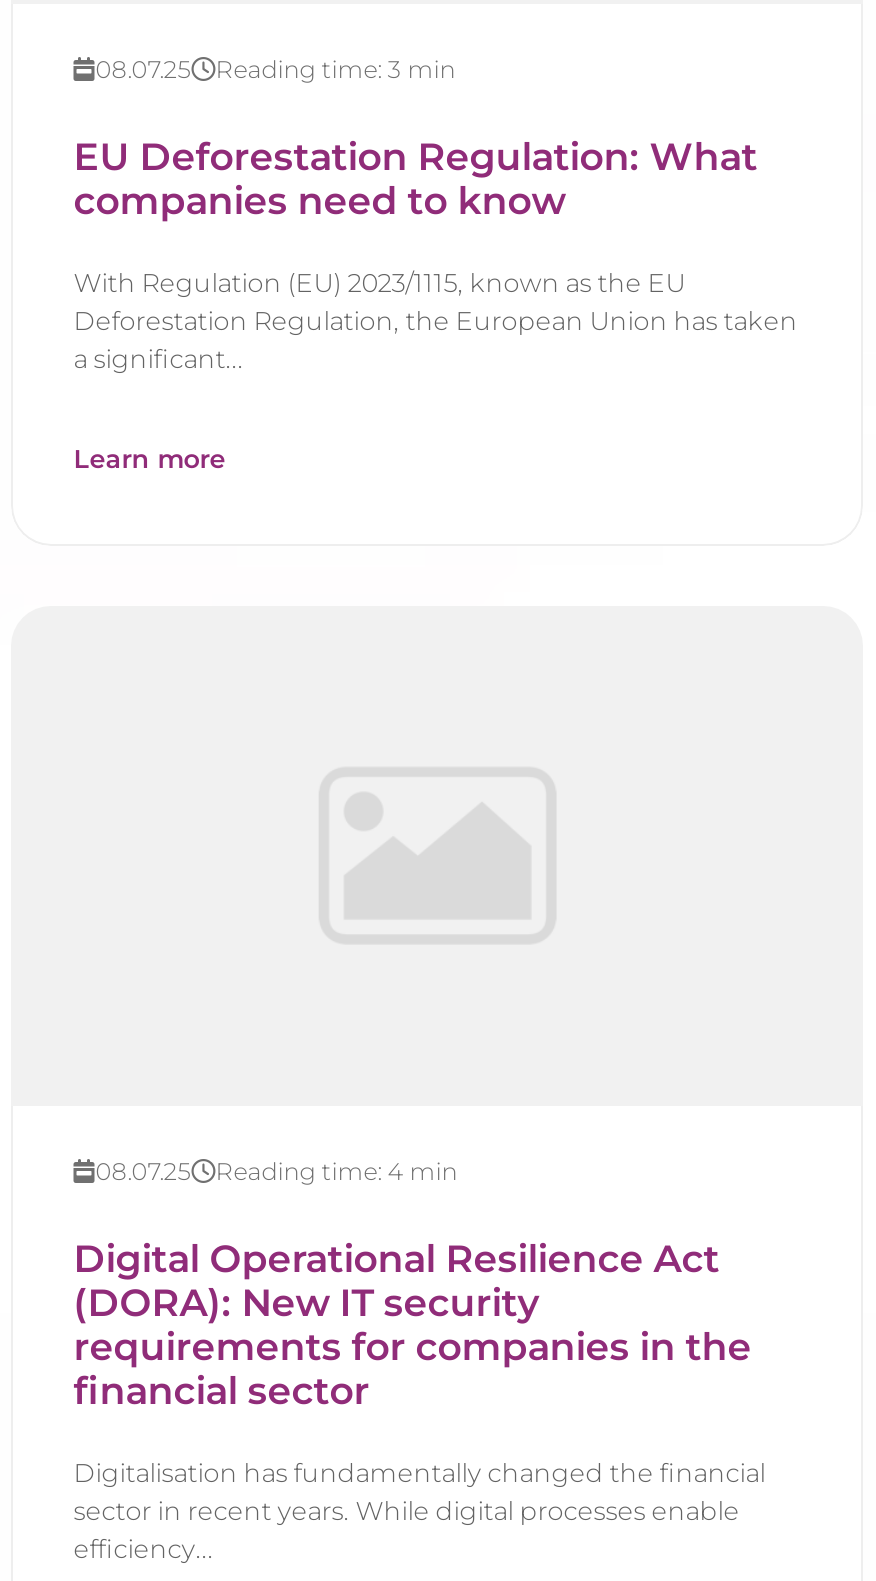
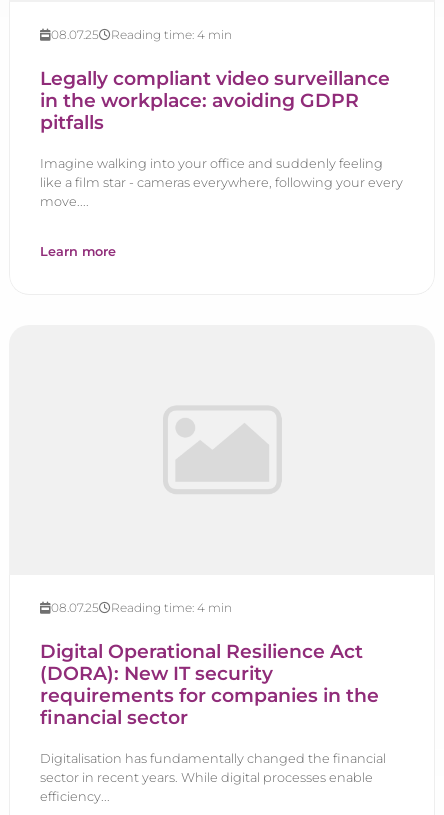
[215,53,455,83] Reading time: 3 min -> [111,27,232,42] Reading time: 4 min
[73,133,757,223] EU Deforestation Regulation: What | companies need to know -> [40,67,390,134] Legally compliant video surveillance | in the workplace: avoiding GDPR | pitfalls
[73,267,797,373] With Regulation (EU) 2023/1115, known as the EU | Deforestation Regulation, the European Union has taken | a significant... -> [40,156,403,209] Imagine walking into your office and suddenly feeling | like a film star - cameras everywhere, following your every | move....

